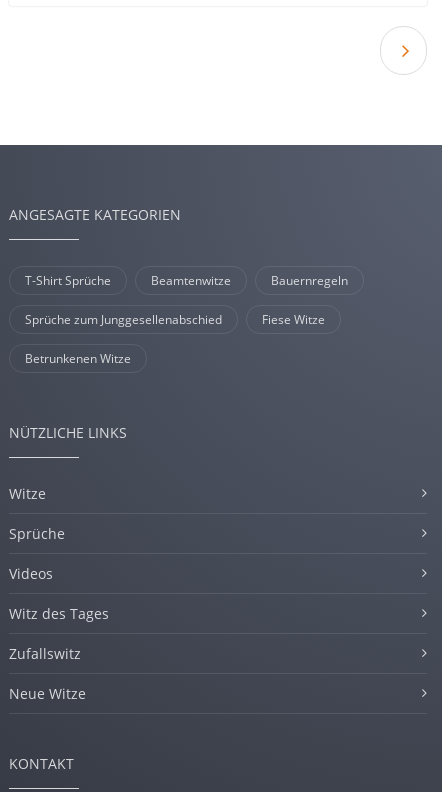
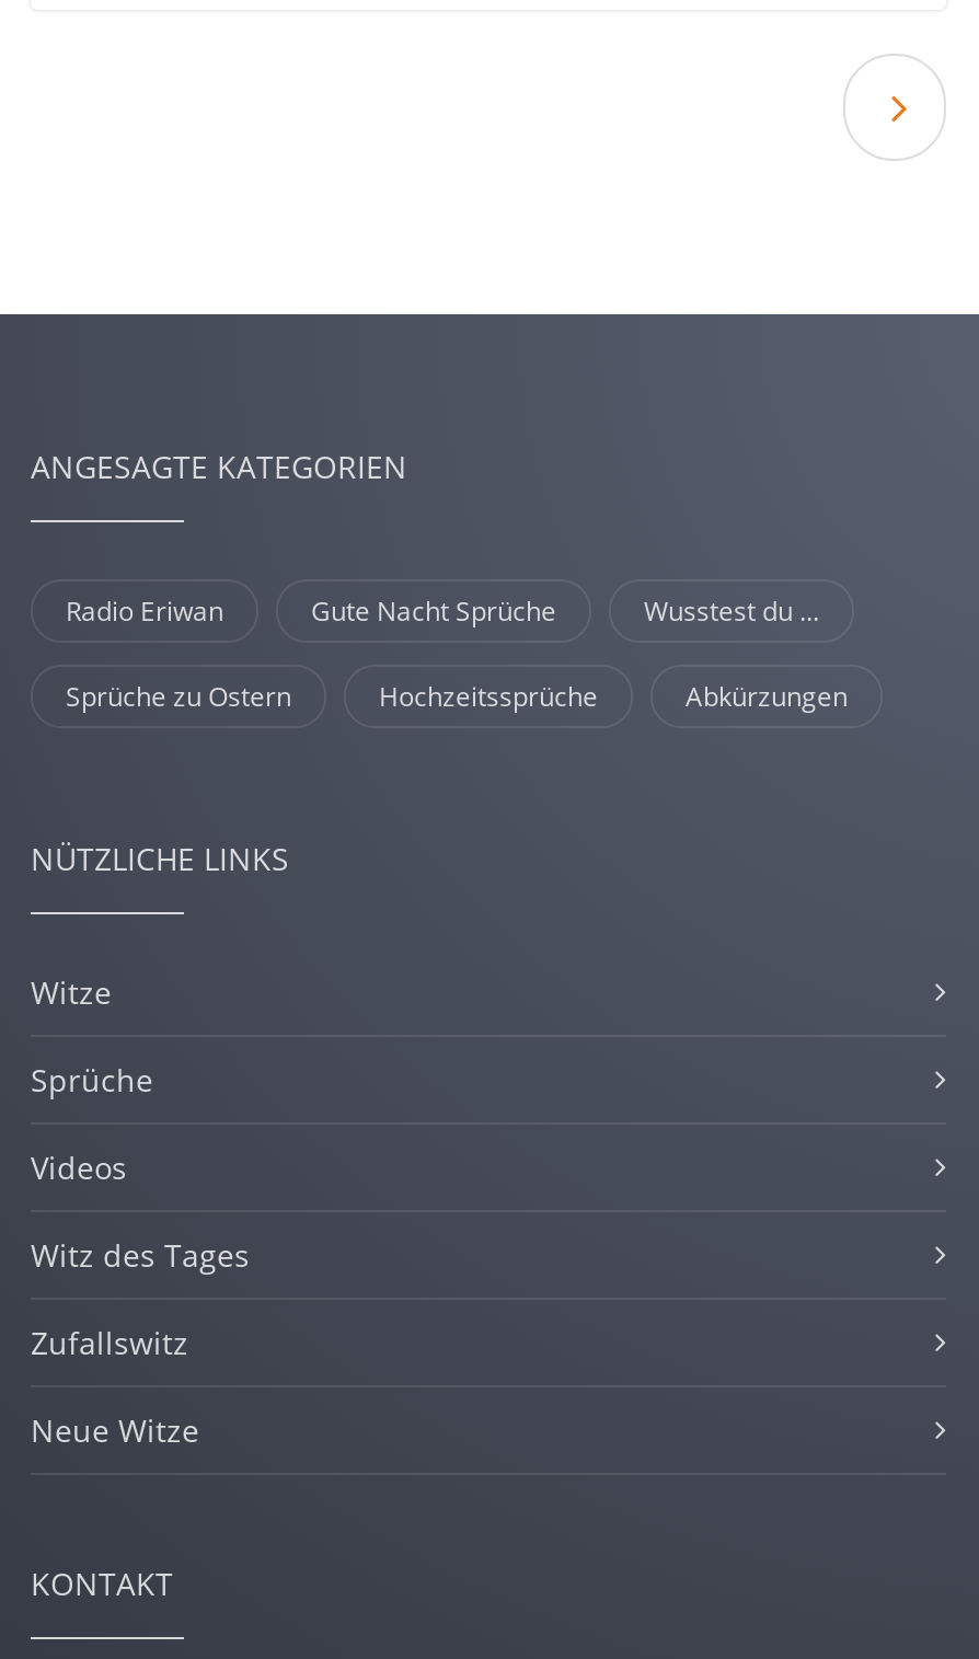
[25,272,348,367] T-Shirt Sprüche | Beamtenwitze | Bauernregeln | Sprüche zum Junggesellenabschied | Fiese Witze | Betrunkenen Witze -> [66,592,848,714] Radio Eriwan | Gute Nacht Sprüche | Wusstest du ... | Sprüche zu Ostern | Hochzeitssprüche | Abkürzungen

